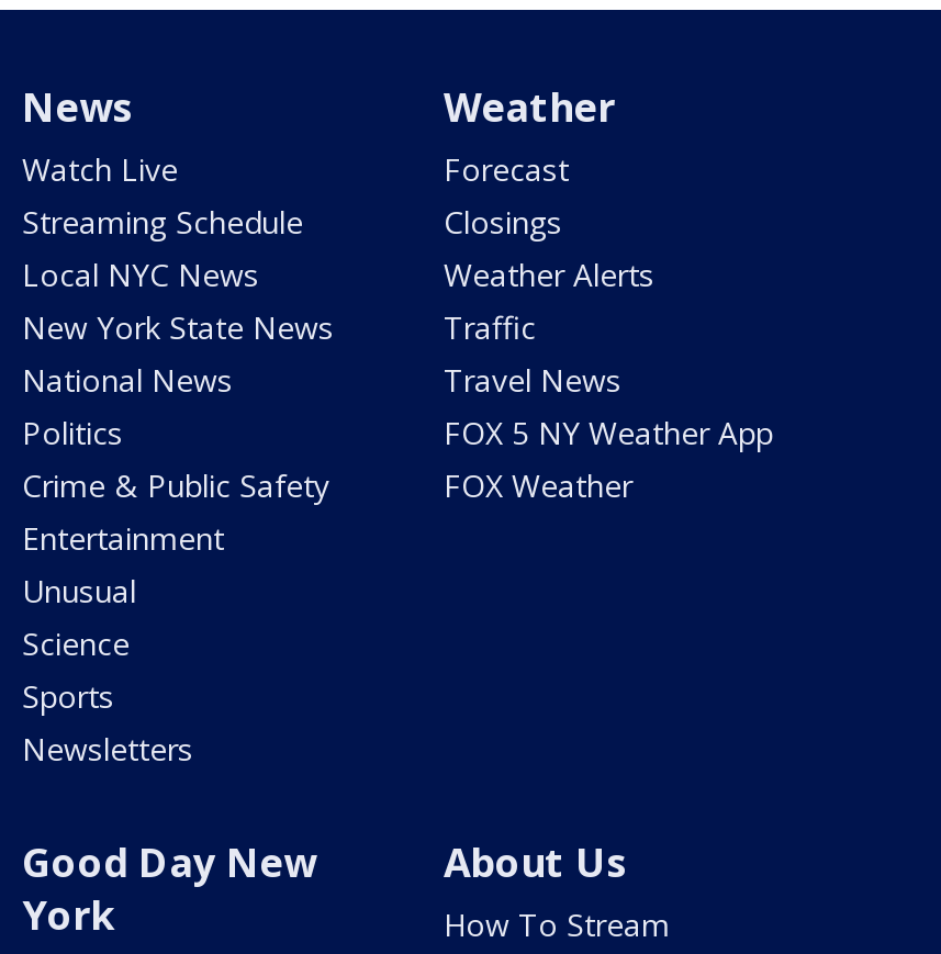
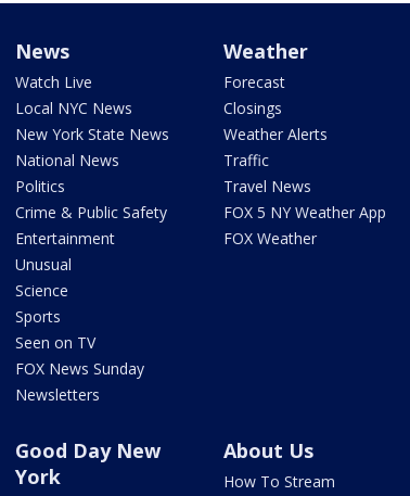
[22,201,303,243] Streaming Schedule -> none
moved [22,254,334,717] -> [15,98,169,327]: Local NYC News | New York State News | National News | ... | Science | Sports
none -> [15,332,144,379] Seen on TV | FOX News Sunday

